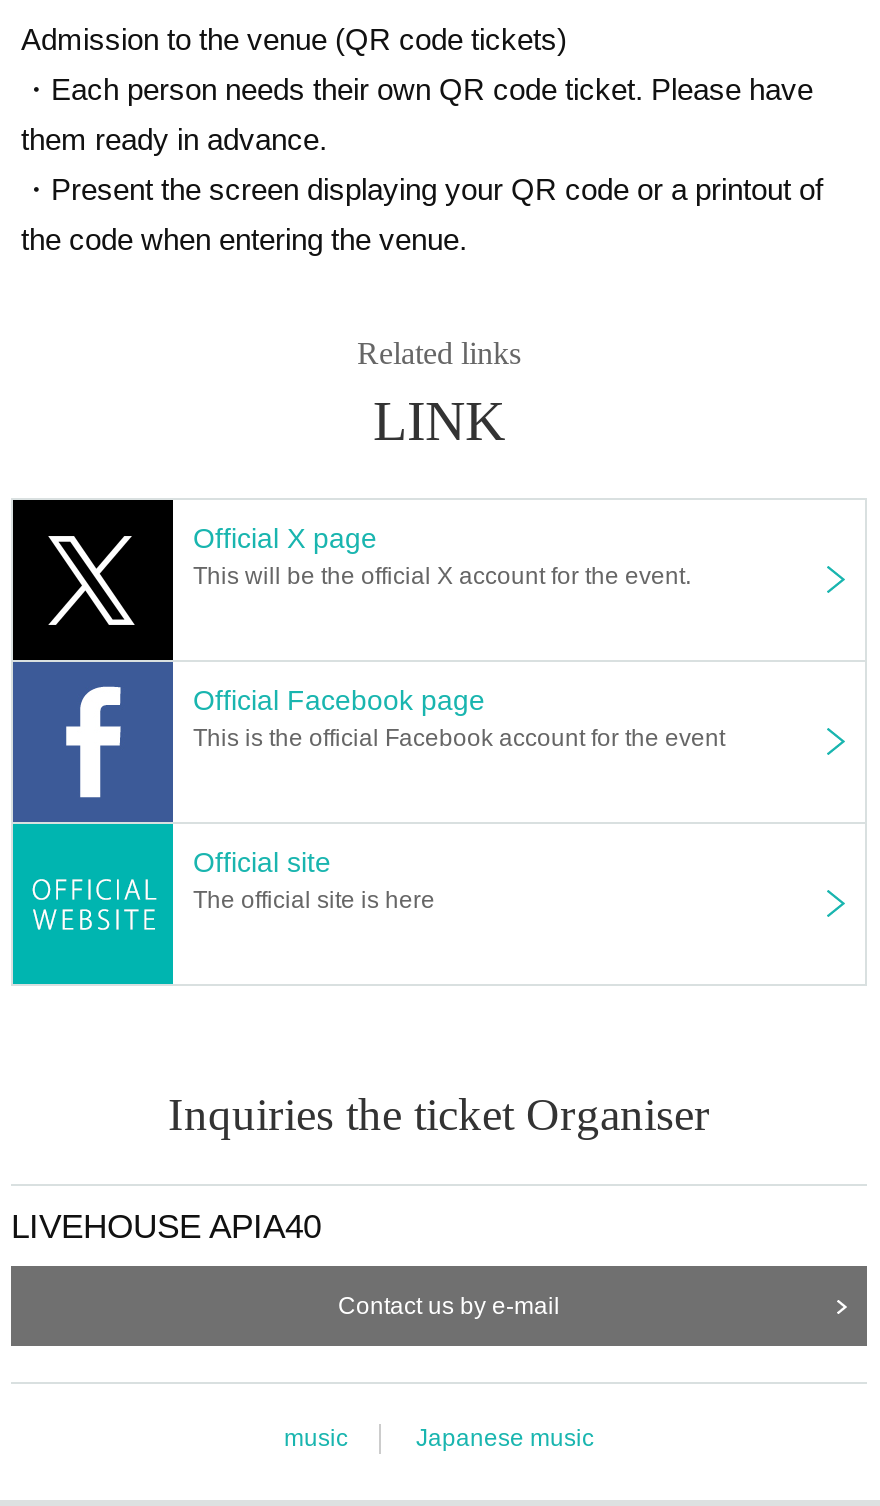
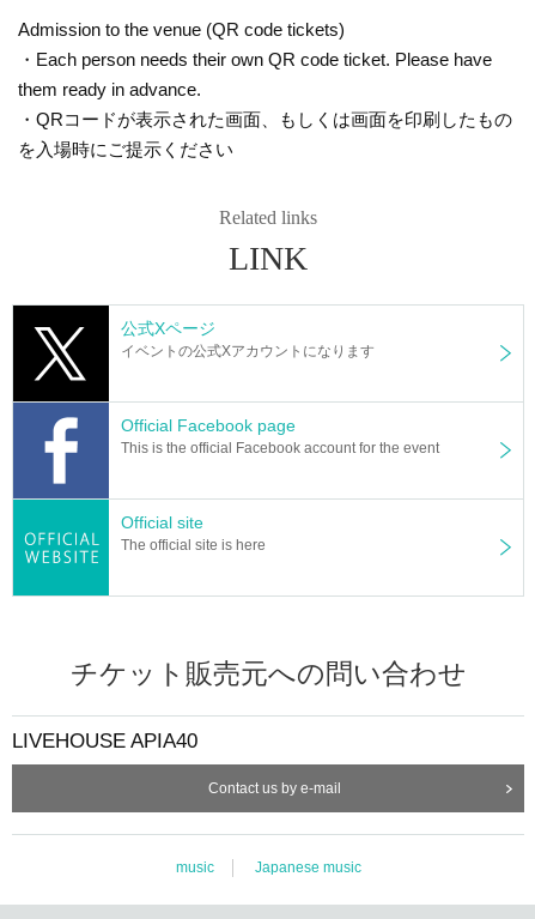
[21,171,823,205] ・Present the screen displaying your QR code or a printout of -> [18,108,512,129] ・QRコードが表示された画面、もしくは画面を印刷したもの
[21,221,467,255] the code when entering the venue. -> [18,138,233,159] を入場時にご提示ください
[193,521,691,589] Official X page | This will be the official X account for the event. -> [121,318,375,359] 公式Xページ | イベントの公式Xアカウントになります
[168,1089,710,1139] Inquiries the ticket Organiser -> [70,658,466,688] チケット販売元への問い合わせ

